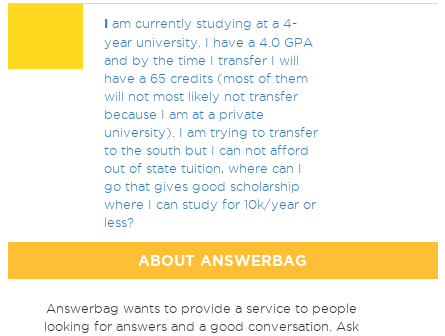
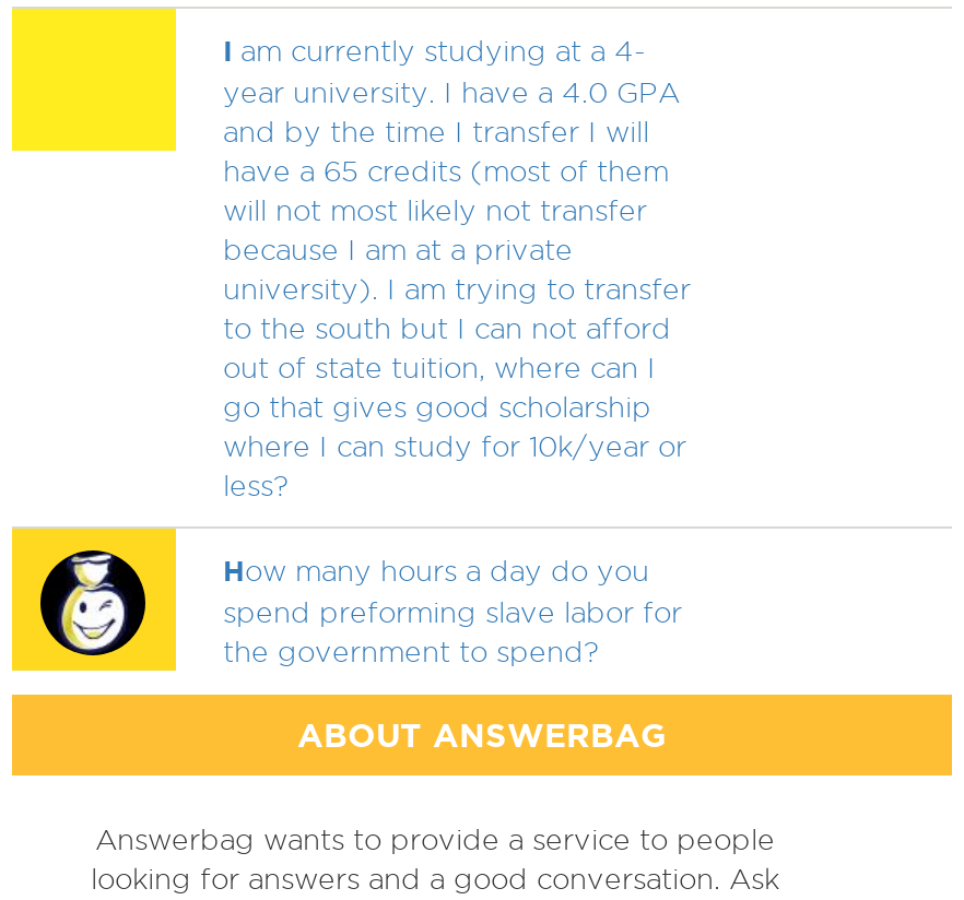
none -> [10,531,682,673] [image] | How many hours a day do you | spend preforming slave labor for | the government to spend?

